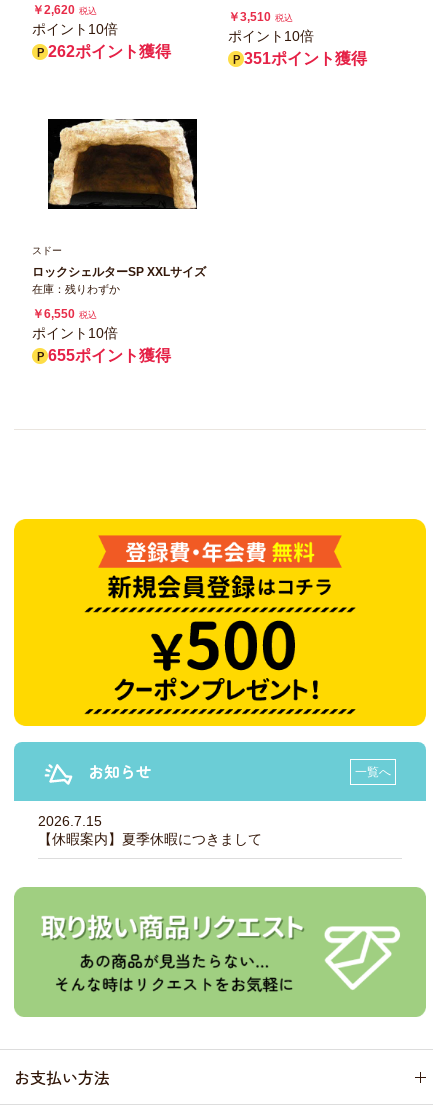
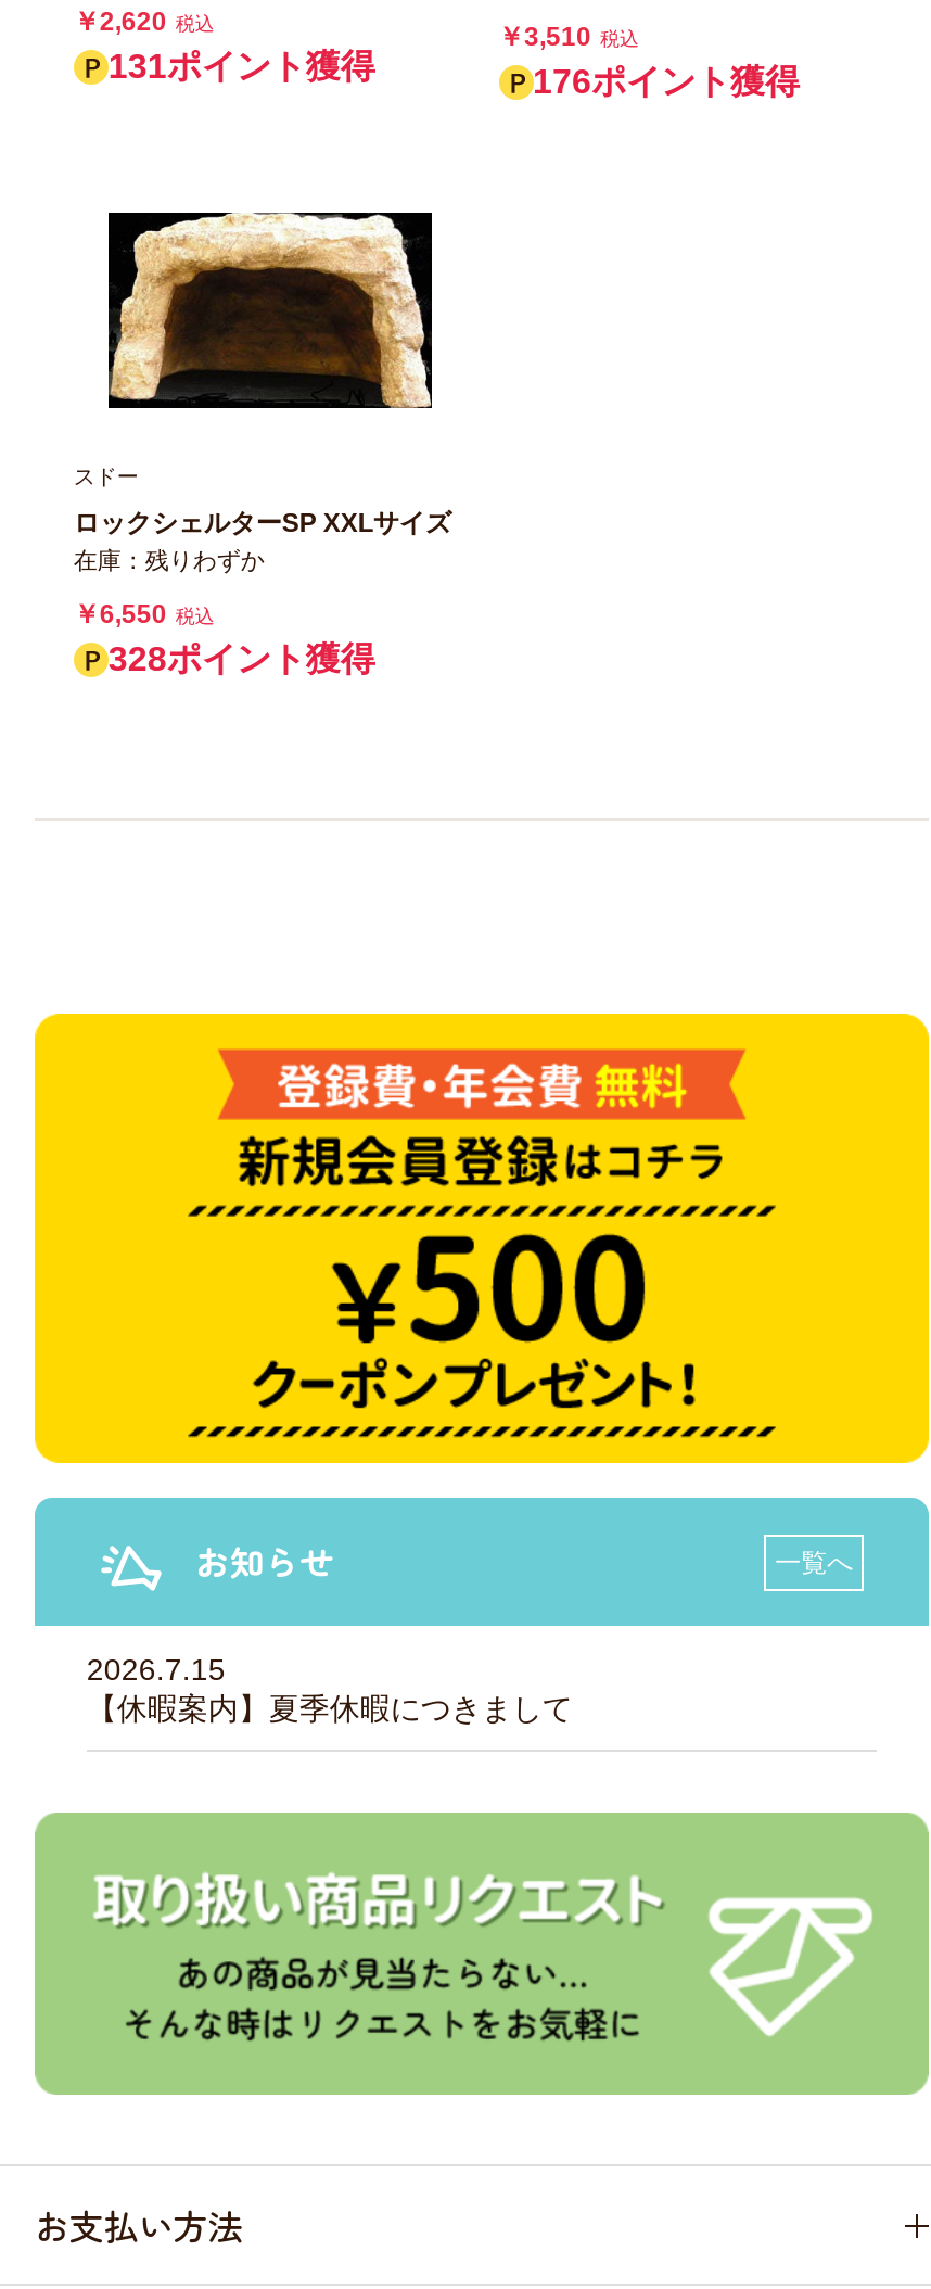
[32,21,171,60] ポイント10倍 | 262ポイント獲得 -> [108,48,375,84] 131ポイント獲得
[227,28,366,67] ポイント10倍 | 351ポイント獲得 -> [533,64,800,101] 176ポイント獲得
moved [48,118,198,210] -> [109,211,434,410]: [image]
[32,325,171,364] ポイント10倍 | 655ポイント獲得 -> [108,641,375,678] 328ポイント獲得

